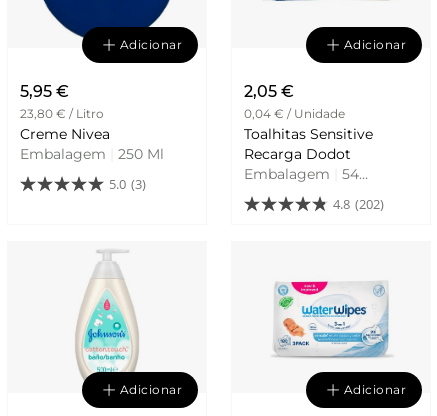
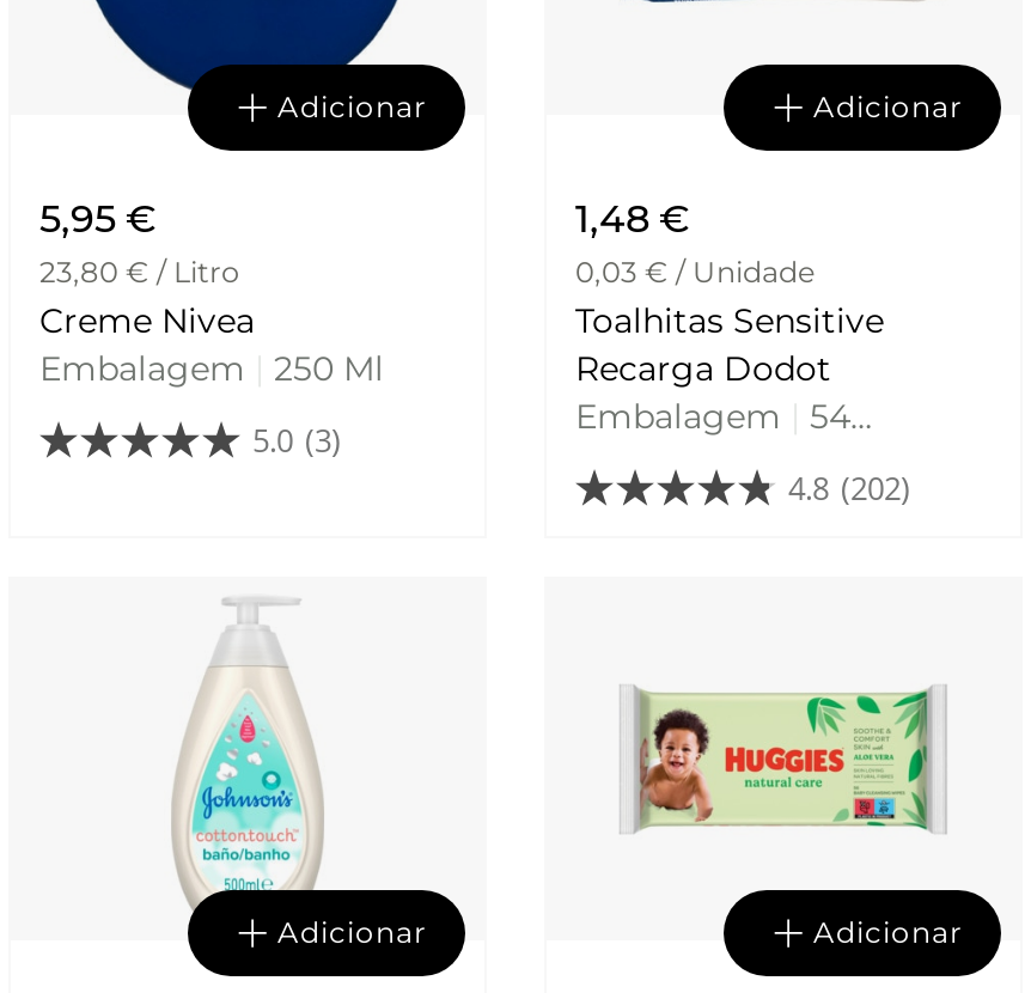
[244,82,294,101] 2,05 € -> [575,196,690,241] 1,48 €
[244,106,345,121] 0,04 € / Unidade -> [575,253,815,289] 0,03 € / Unidade
[268,280,393,359] [image] -> [630,672,934,857] [image]

